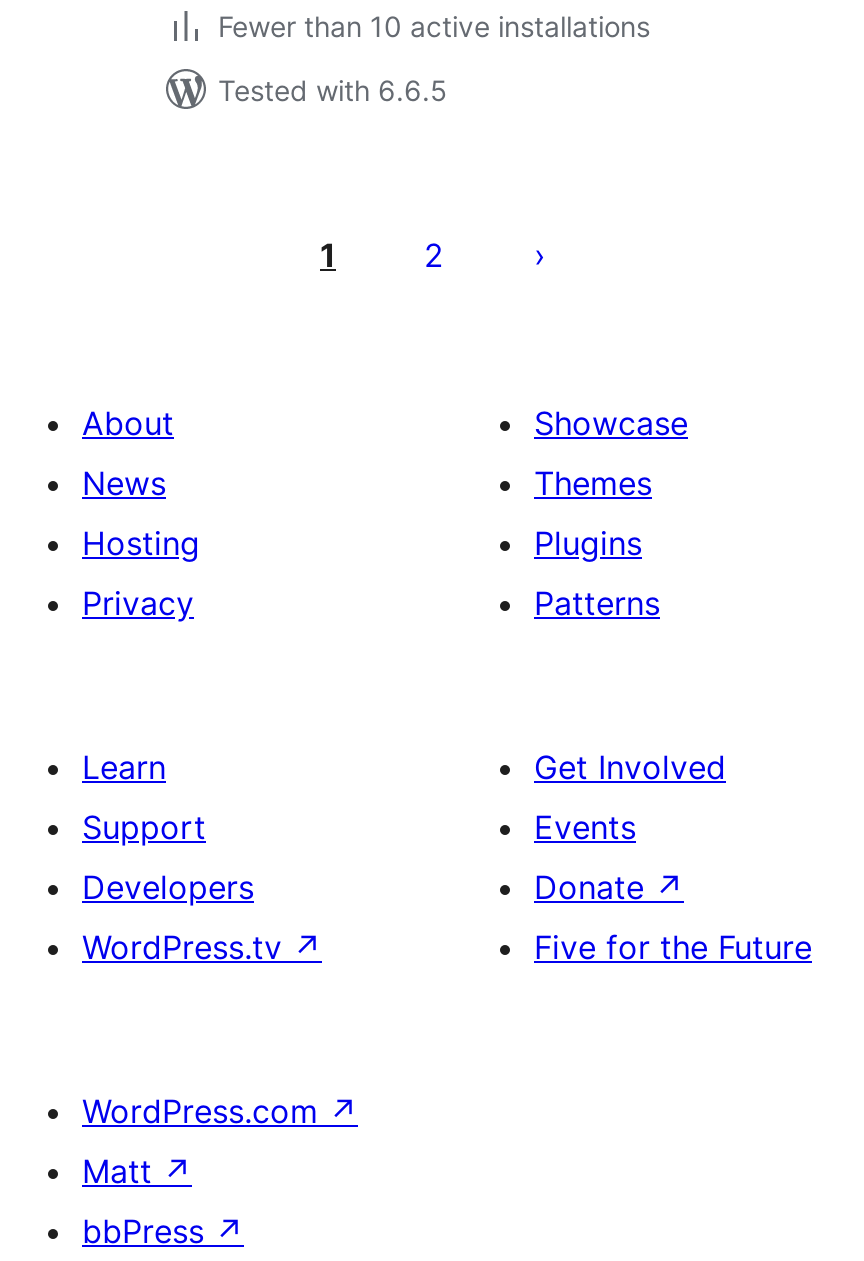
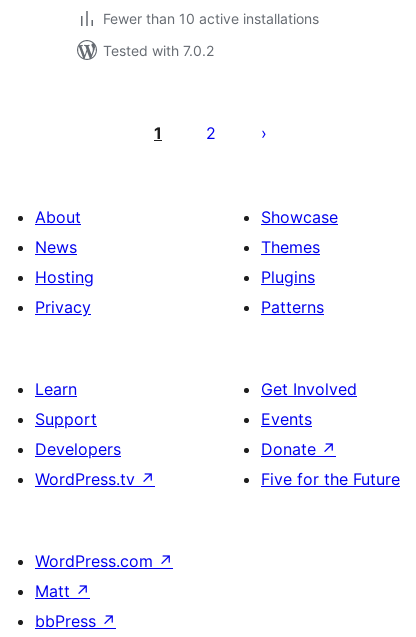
[218,73,448,107] Tested with 6.6.5 -> [103,42,214,59] Tested with 7.0.2

